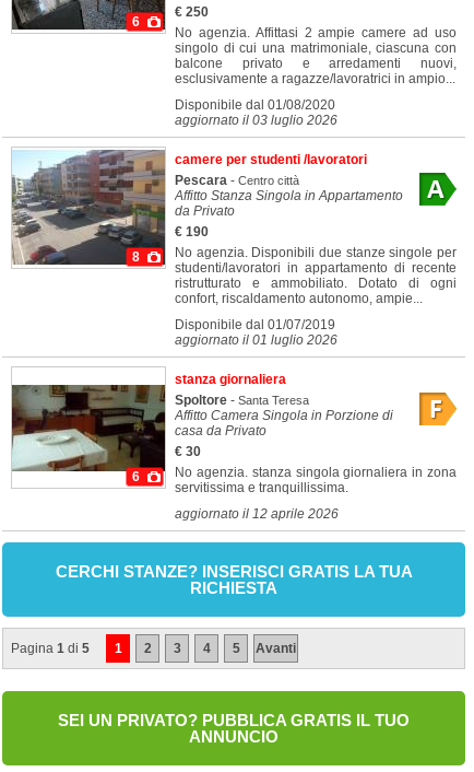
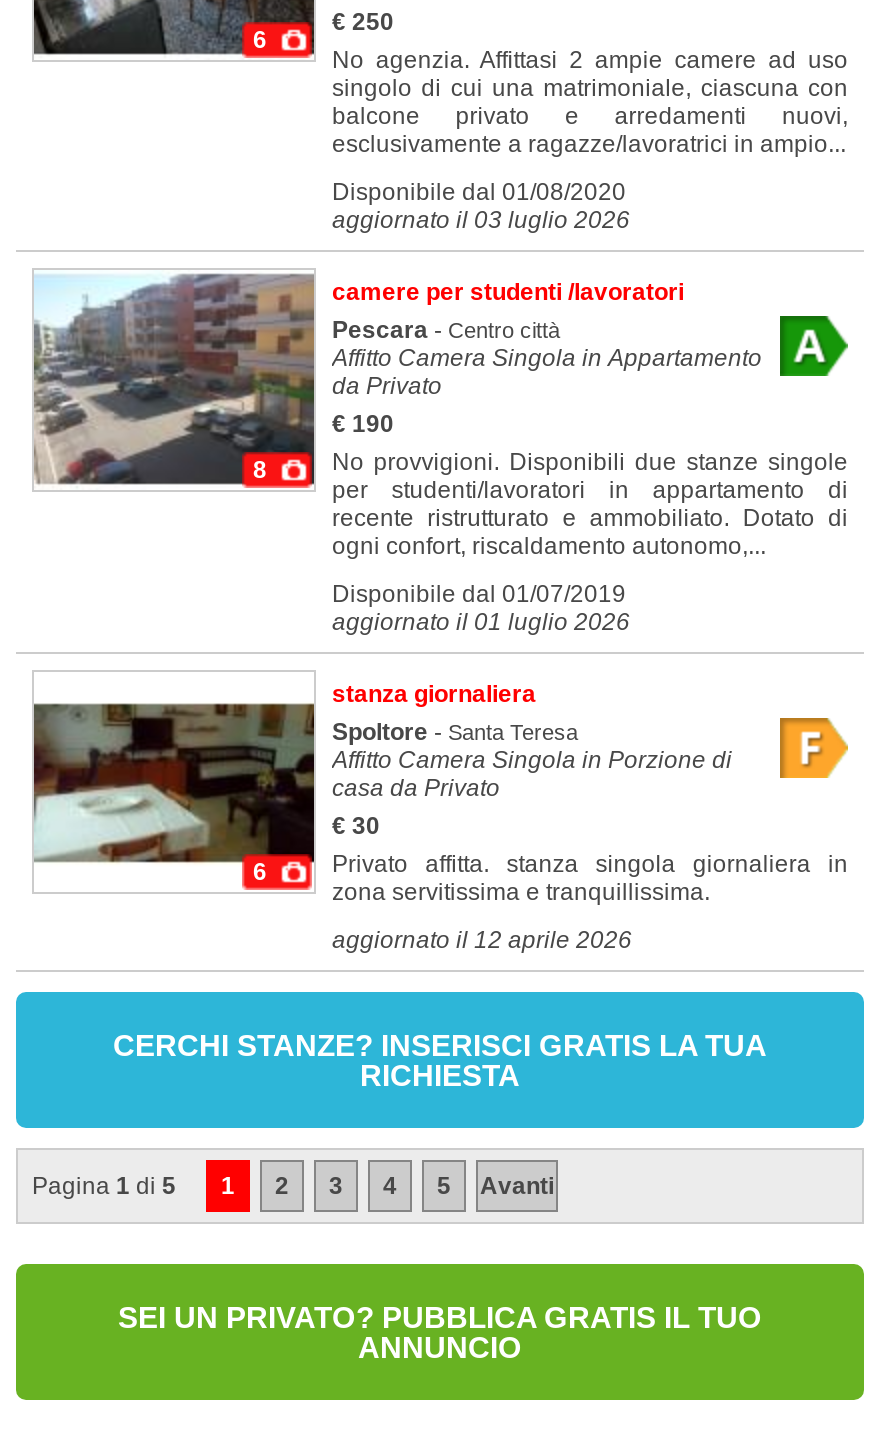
[175,188,403,203] Affitto Stanza Singola in Appartamento -> [332,344,762,372] Affitto Camera Singola in Appartamento
[175,245,457,306] No agenzia. Disponibili due stanze singole per | studenti/lavoratori in appartamento di recente | ristrutturato e ammobiliato. Dotato di ogni | confort, riscaldamento autonomo, ampie... -> [332,448,848,560] No provvigioni. Disponibili due stanze singole | per studenti/lavoratori in appartamento di | recente ristrutturato e ammobiliato. Dotato di | ogni confort, riscaldamento autonomo,...
[175,465,457,495] No agenzia. stanza singola giornaliera in zona | servitissima e tranquillissima. -> [332,850,848,906] Privato affitta. stanza singola giornaliera in | zona servitissima e tranquillissima.

